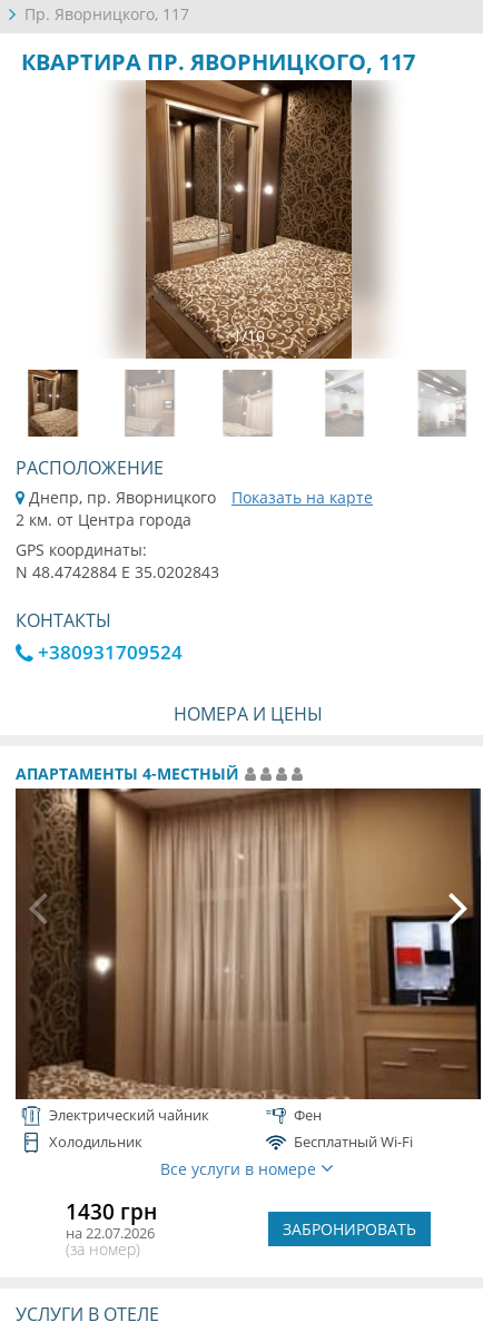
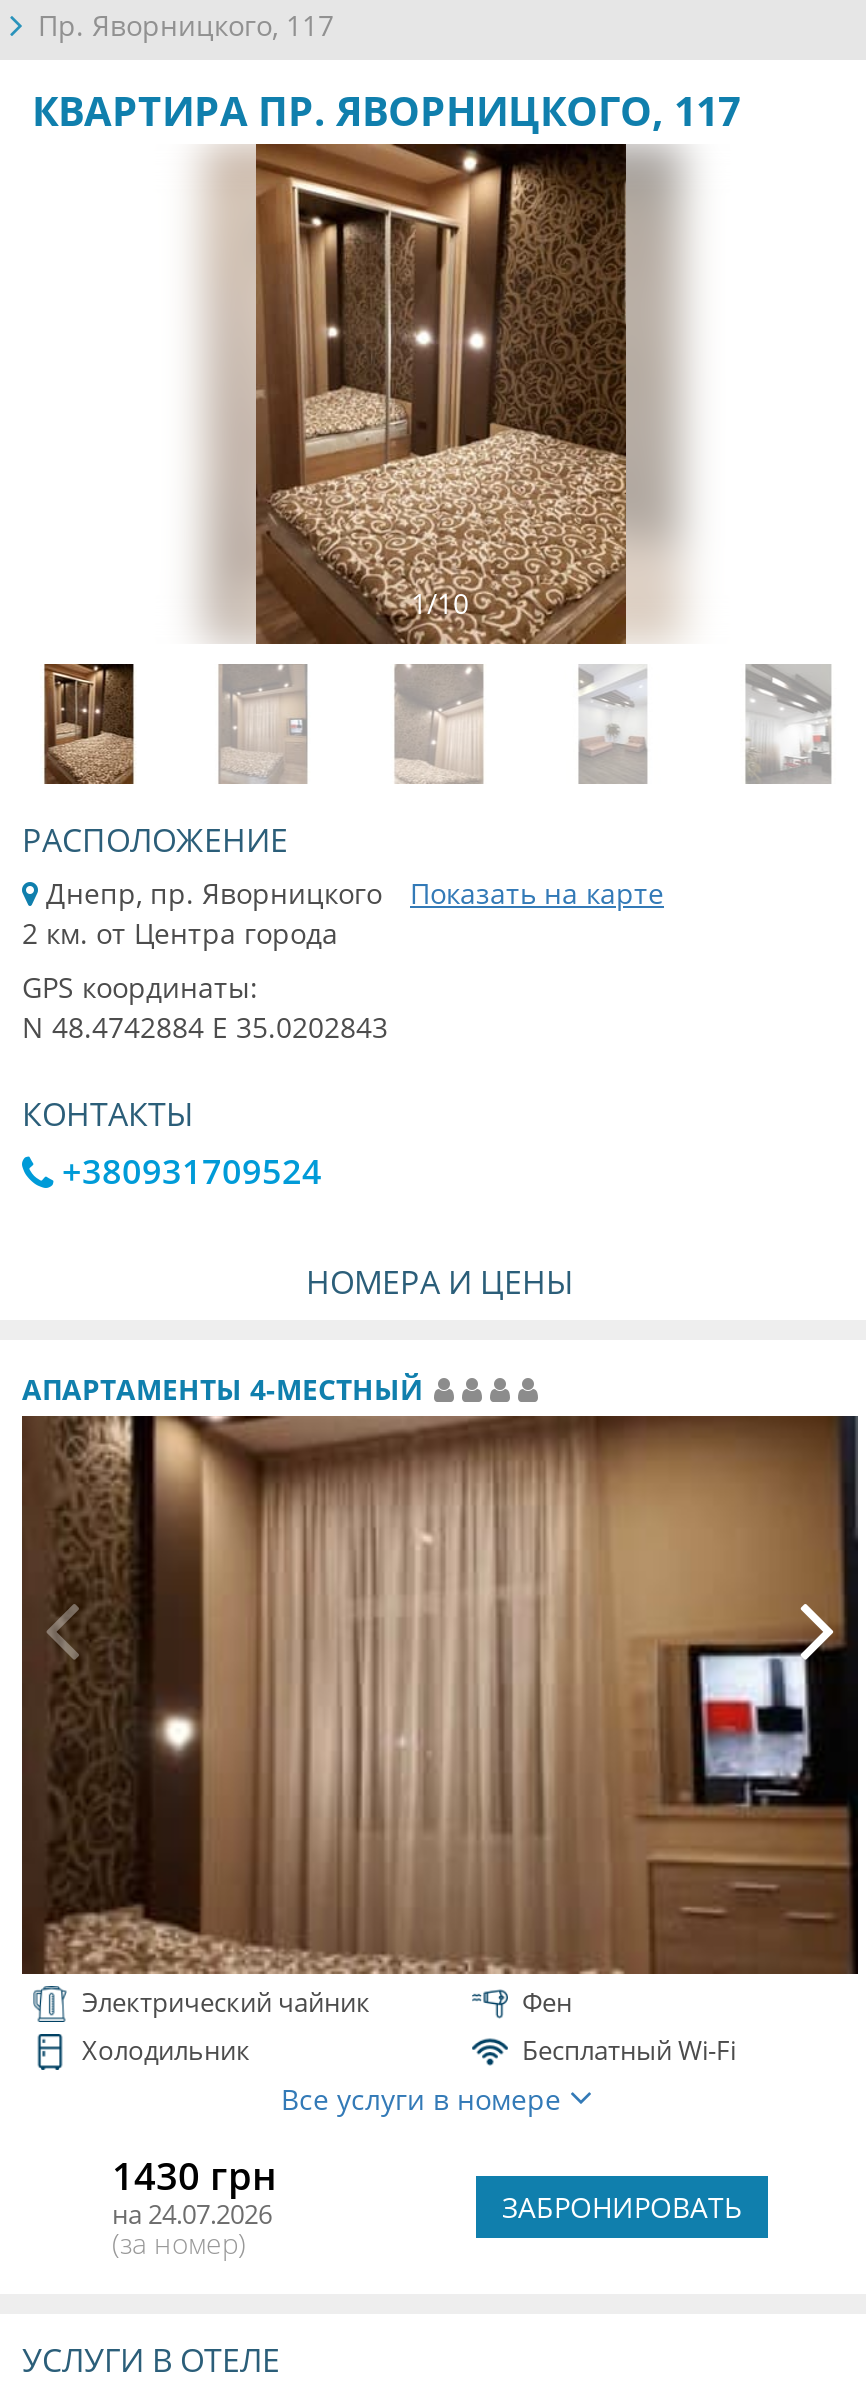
[66,1223,155,1243] на 22.07.2026 -> [112,2195,272,2231] на 24.07.2026

